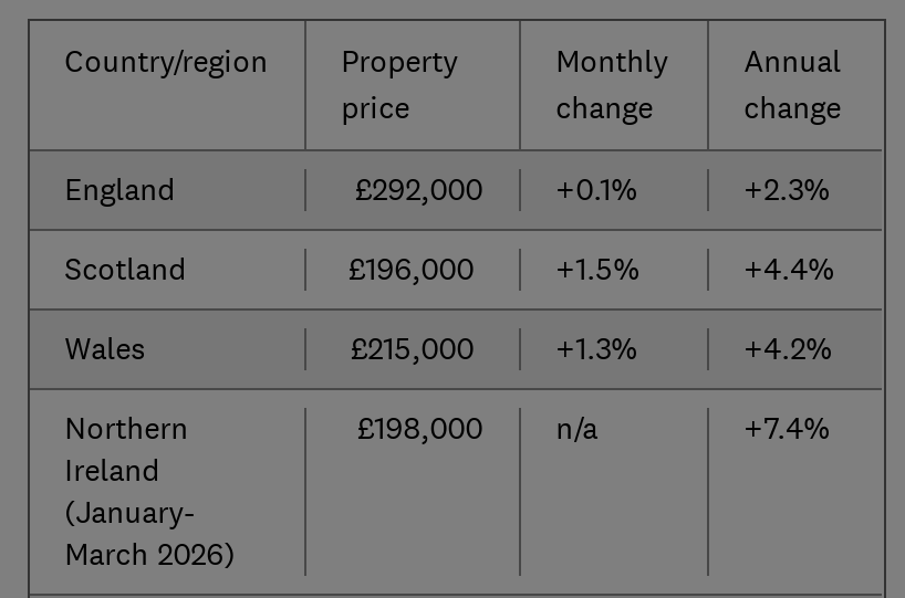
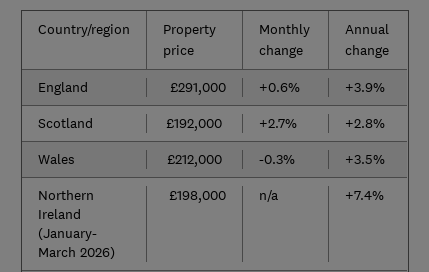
[354,169,483,209] £292,000 -> [170,78,226,96] £291,000
[556,169,637,209] +0.1% -> [259,78,300,96] +0.6%
[744,169,830,209] +2.3% -> [345,78,385,96] +3.9%
[348,248,483,288] £196,000 -> [166,114,226,132] £192,000
[556,248,640,288] +1.5% -> [259,114,297,132] +2.7%
[744,248,834,288] +4.4% -> [345,114,385,132] +2.8%
[350,328,483,368] £215,000 -> [167,150,226,168] £212,000
[556,328,637,368] +1.3% -> [259,150,295,168] -0.3%
[744,328,832,368] +4.2% -> [345,150,385,168] +3.5%

